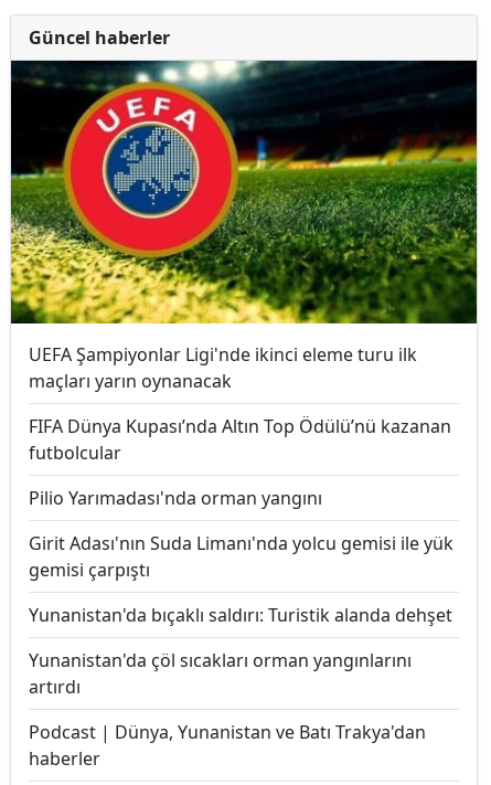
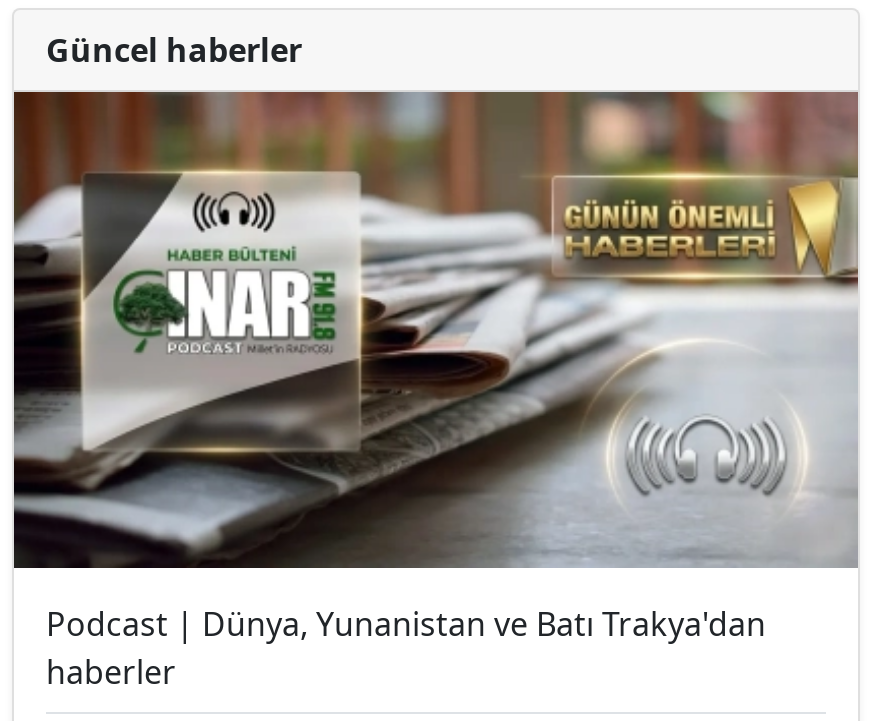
[10,60,478,325] [image] -> [12,90,860,570] [image]
[29,342,453,699] UEFA Şampiyonlar Ligi'nde ikinci eleme turu ilk | maçları yarın oynanacak | FIFA Dünya Kupası’nda Altın Top Ödülü’nü kazanan | futbolcular | Pilio Yarımadası'nda orman yangını | Girit Adası'nın Suda Limanı'nda yolcu gemisi ile yük | gemisi çarpıştı | Yunanistan'da bıçaklı saldırı: Turistik alanda dehşet | Yunanistan'da çöl sıcakları orman yangınlarını | artırdı -> none

